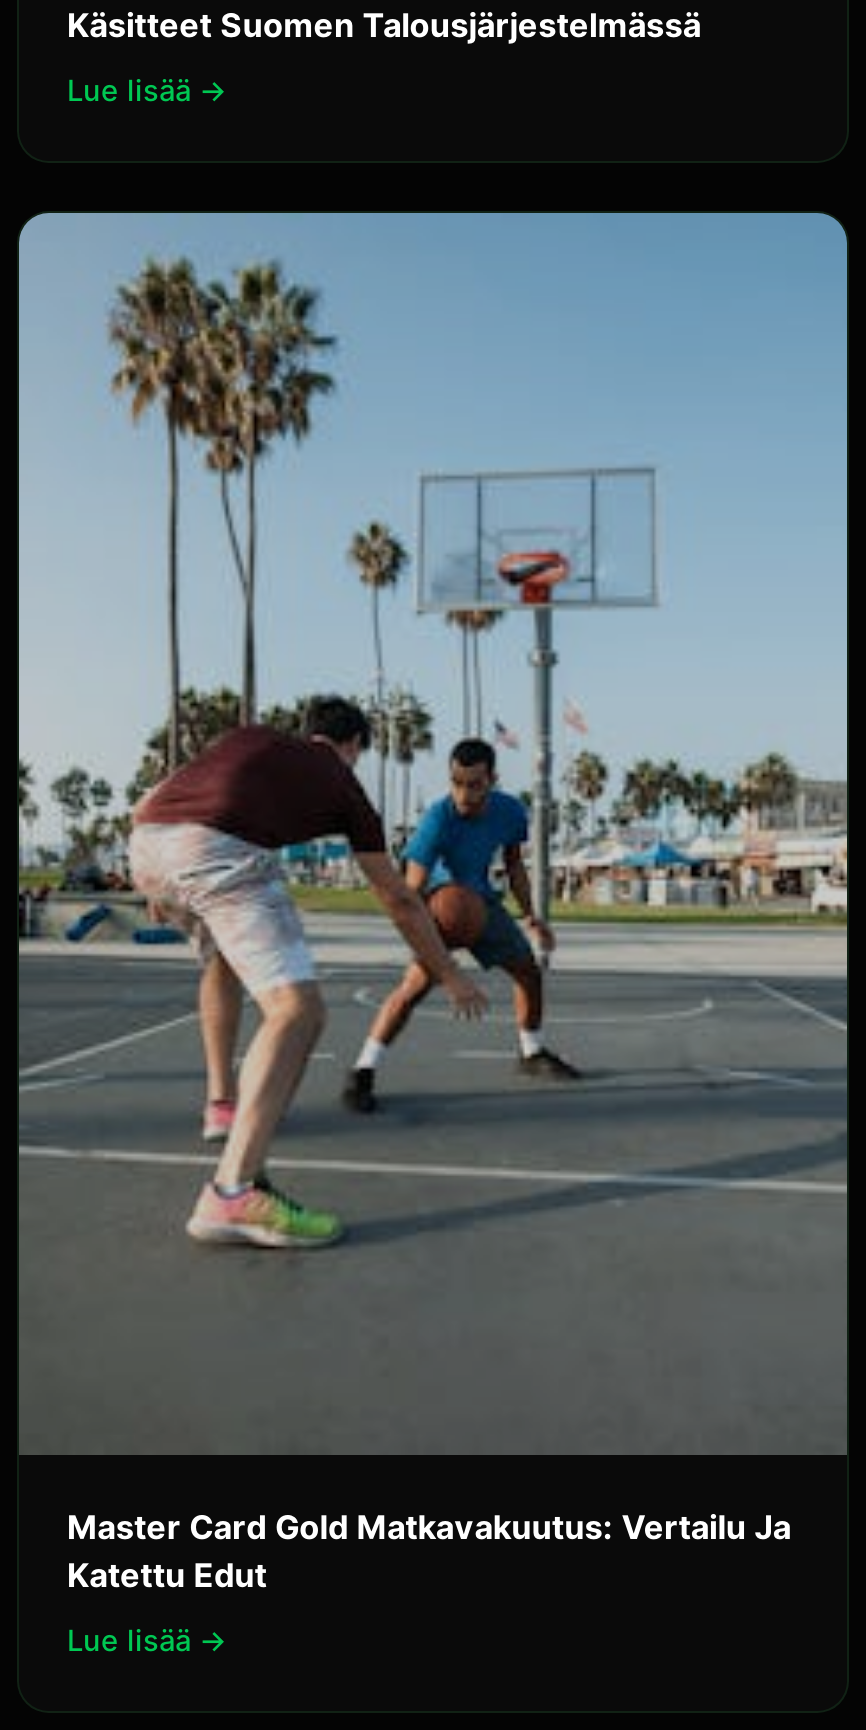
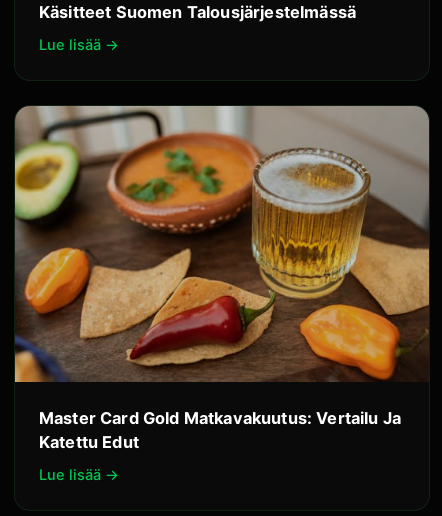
[17,210,849,1456] [image] -> [14,105,430,383] [image]

